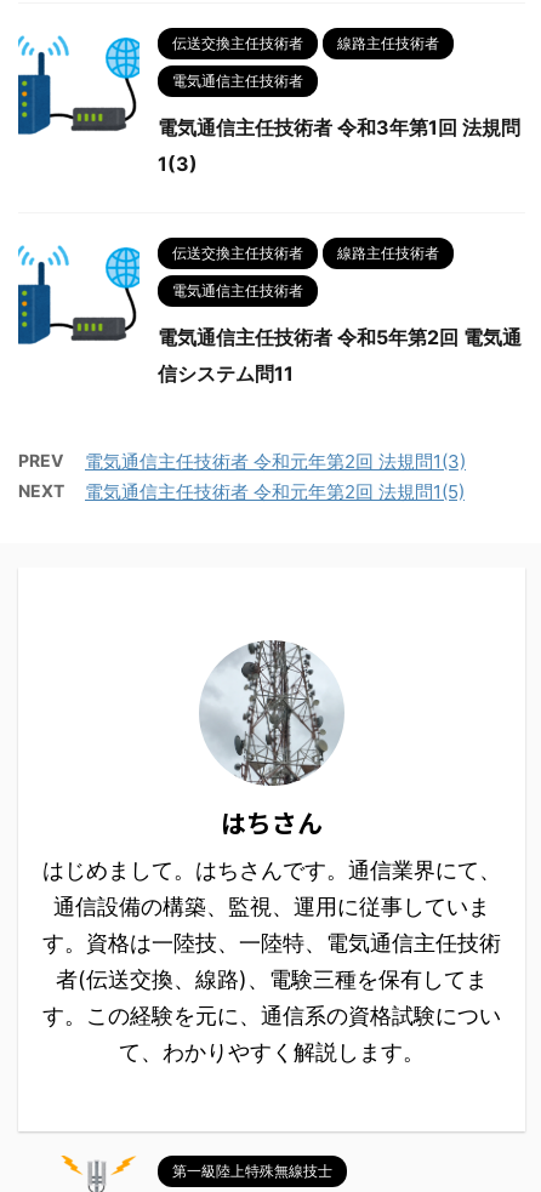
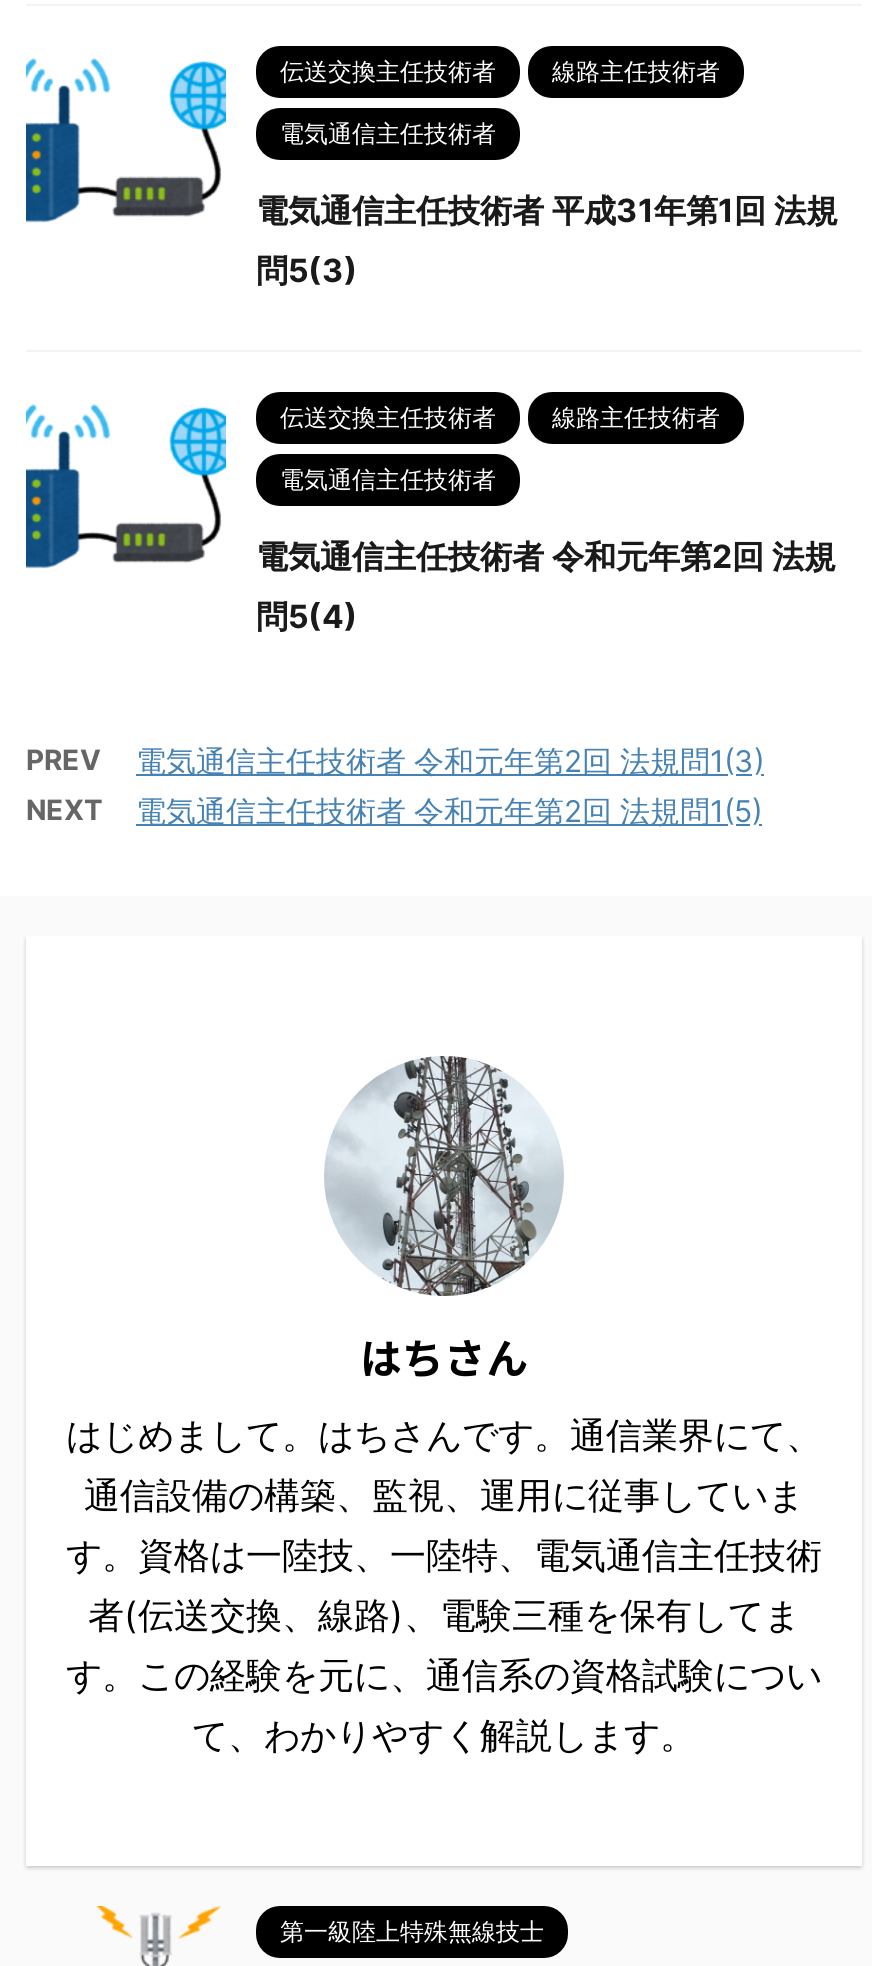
[158,115,520,139] 電気通信主任技術者 令和3年第1回 法規問 -> [256,190,838,230] 電気通信主任技術者 平成31年第1回 法規
[158,152,198,176] 1(3) -> [256,250,358,290] 問5(3)
[158,325,522,349] 電気通信主任技術者 令和5年第2回 電気通 -> [256,536,836,576] 電気通信主任技術者 令和元年第2回 法規
[158,361,294,386] 信システム問11 -> [256,596,358,636] 問5(4)

